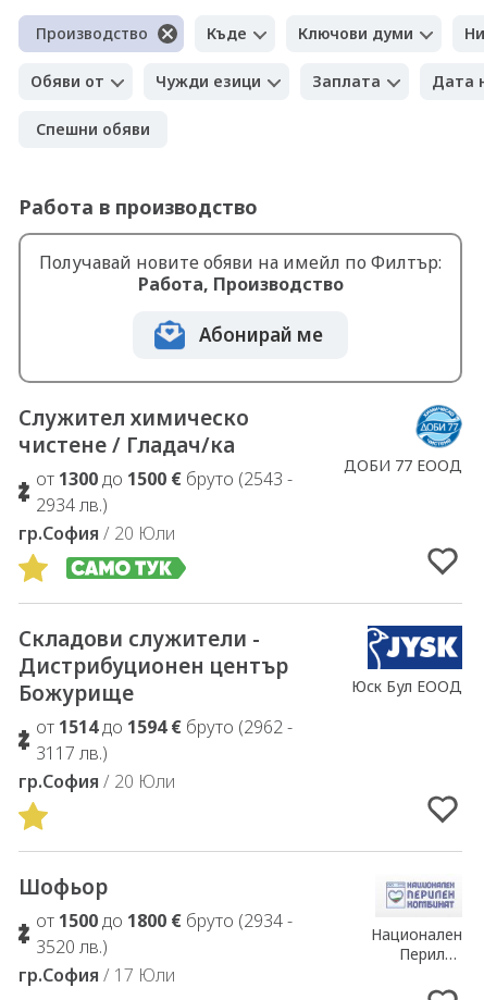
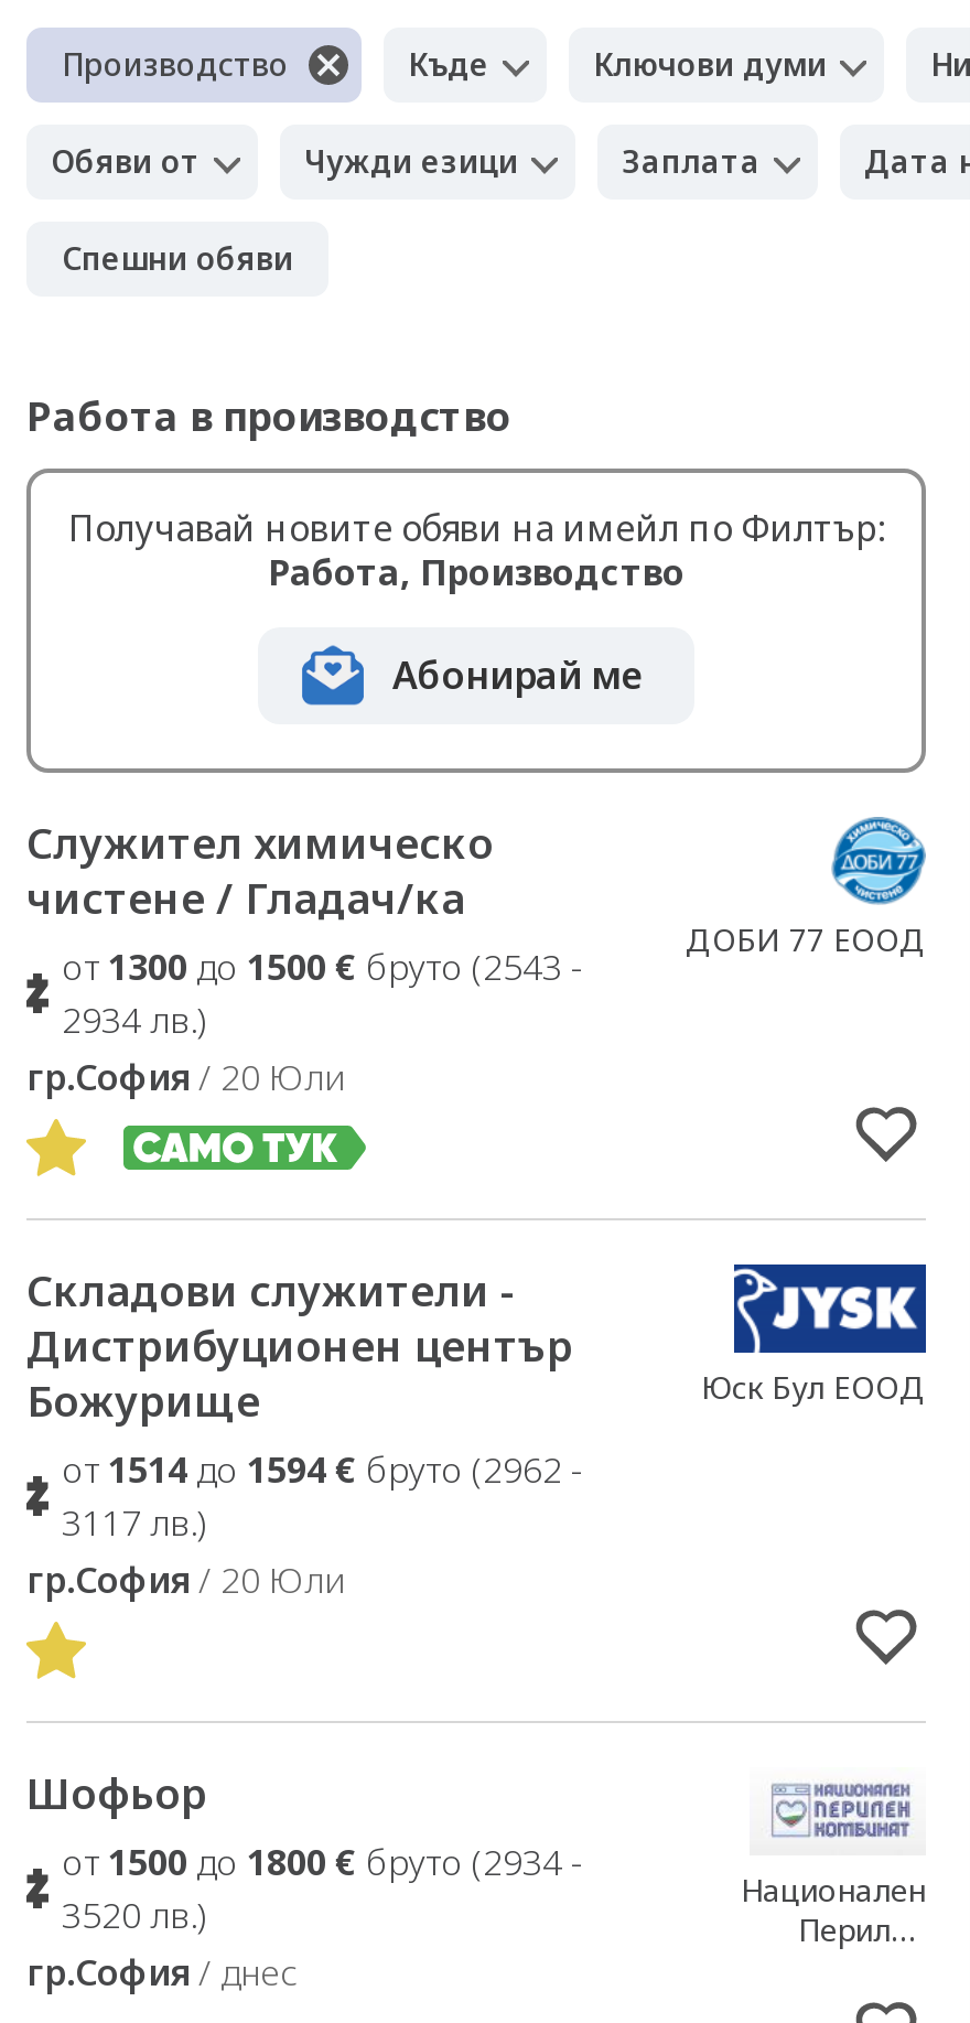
[18,963,175,987] гр.София / 17 Юли -> [26,1948,298,1997] гр.София / днес

